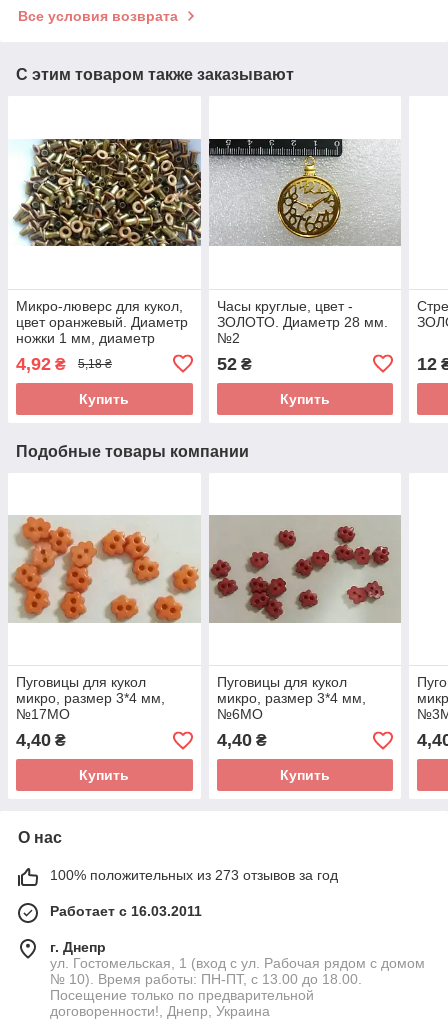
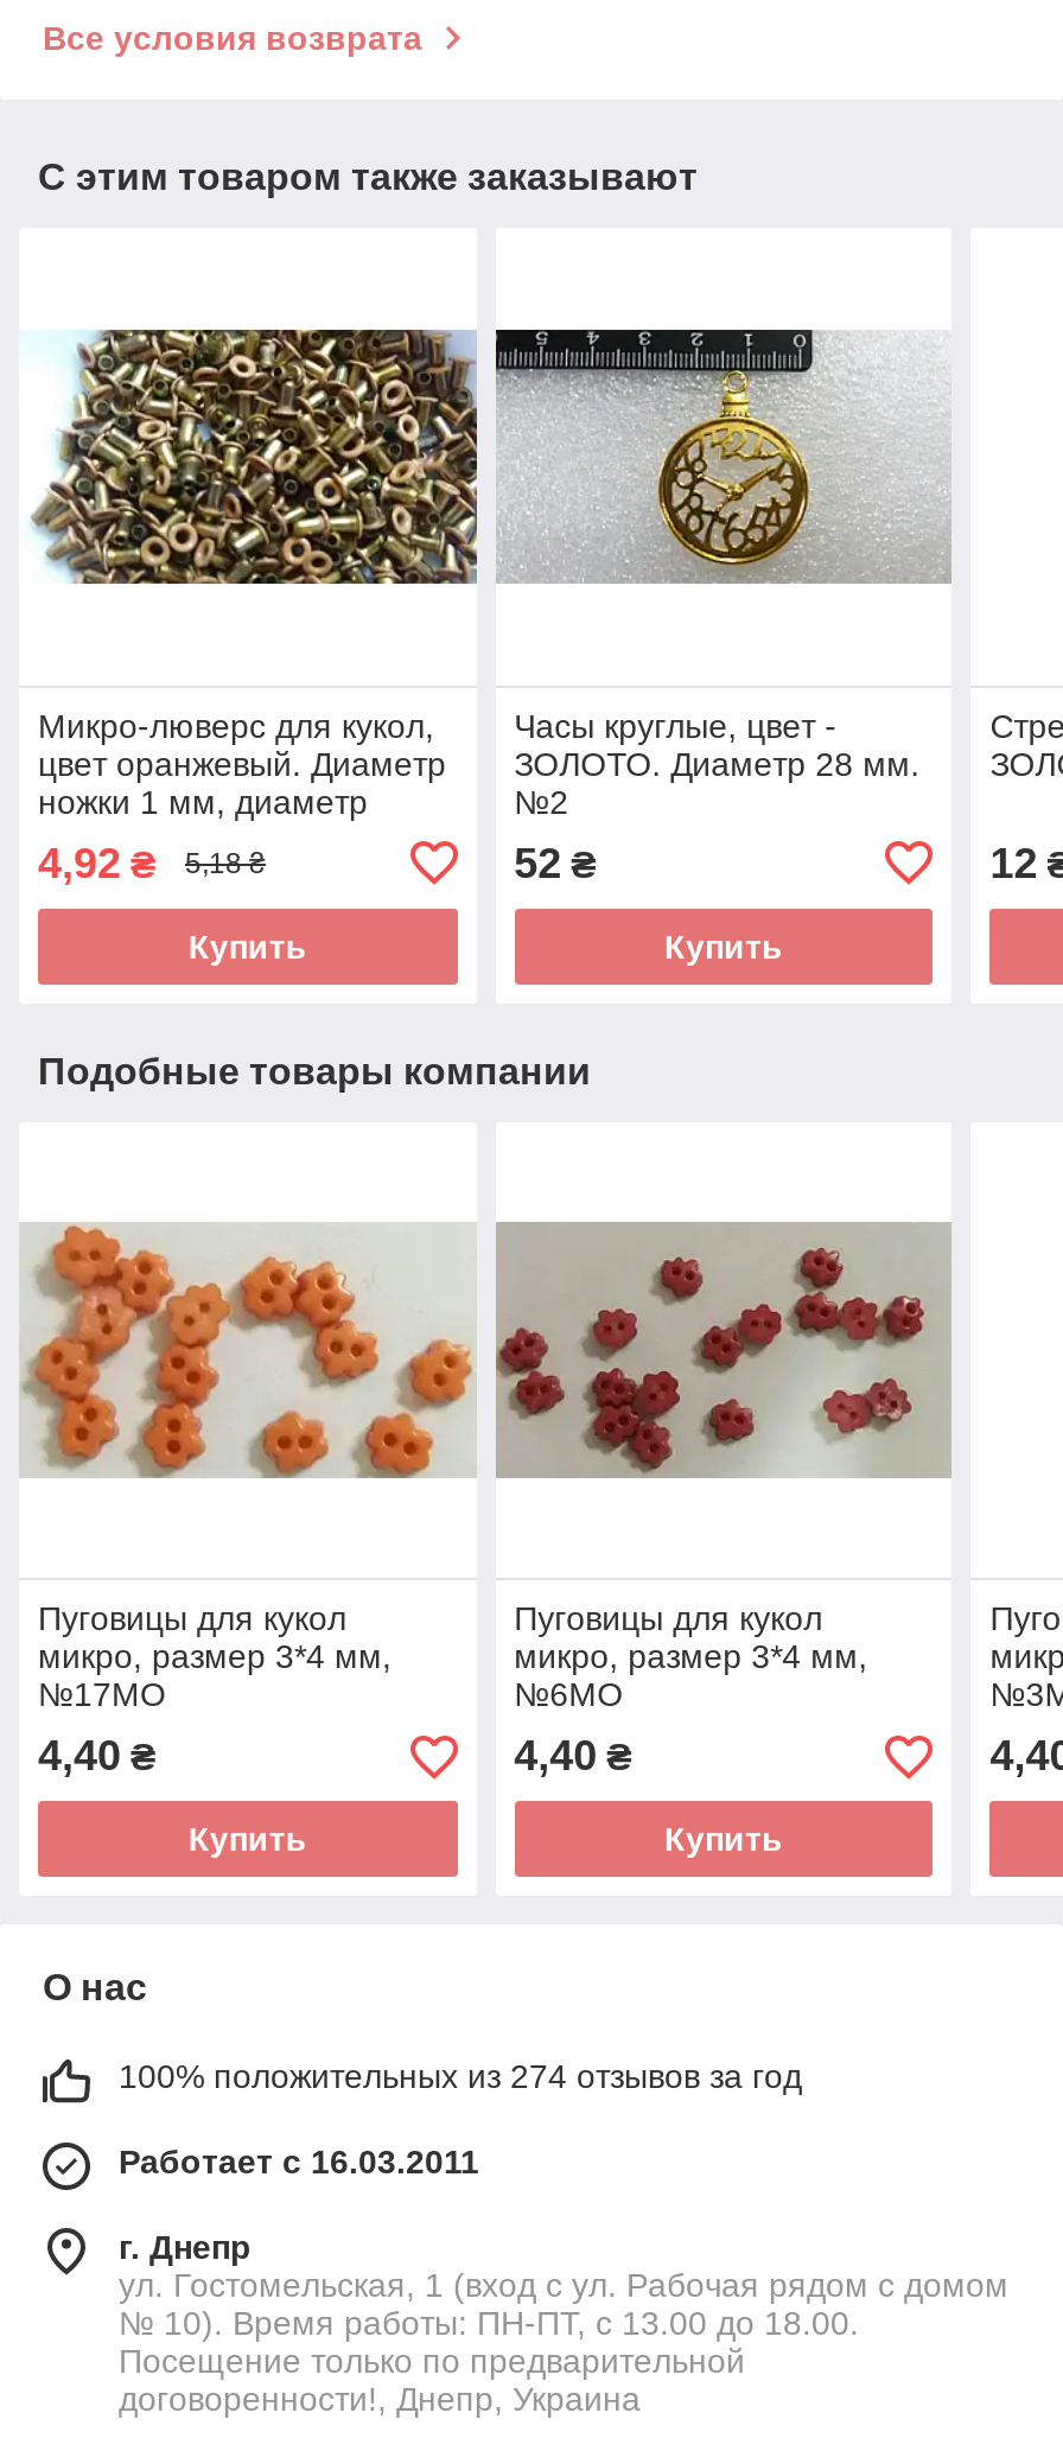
[50,867,338,883] 100% положительных из 273 отзывов за год -> [119,2058,802,2096] 100% положительных из 274 отзывов за год

